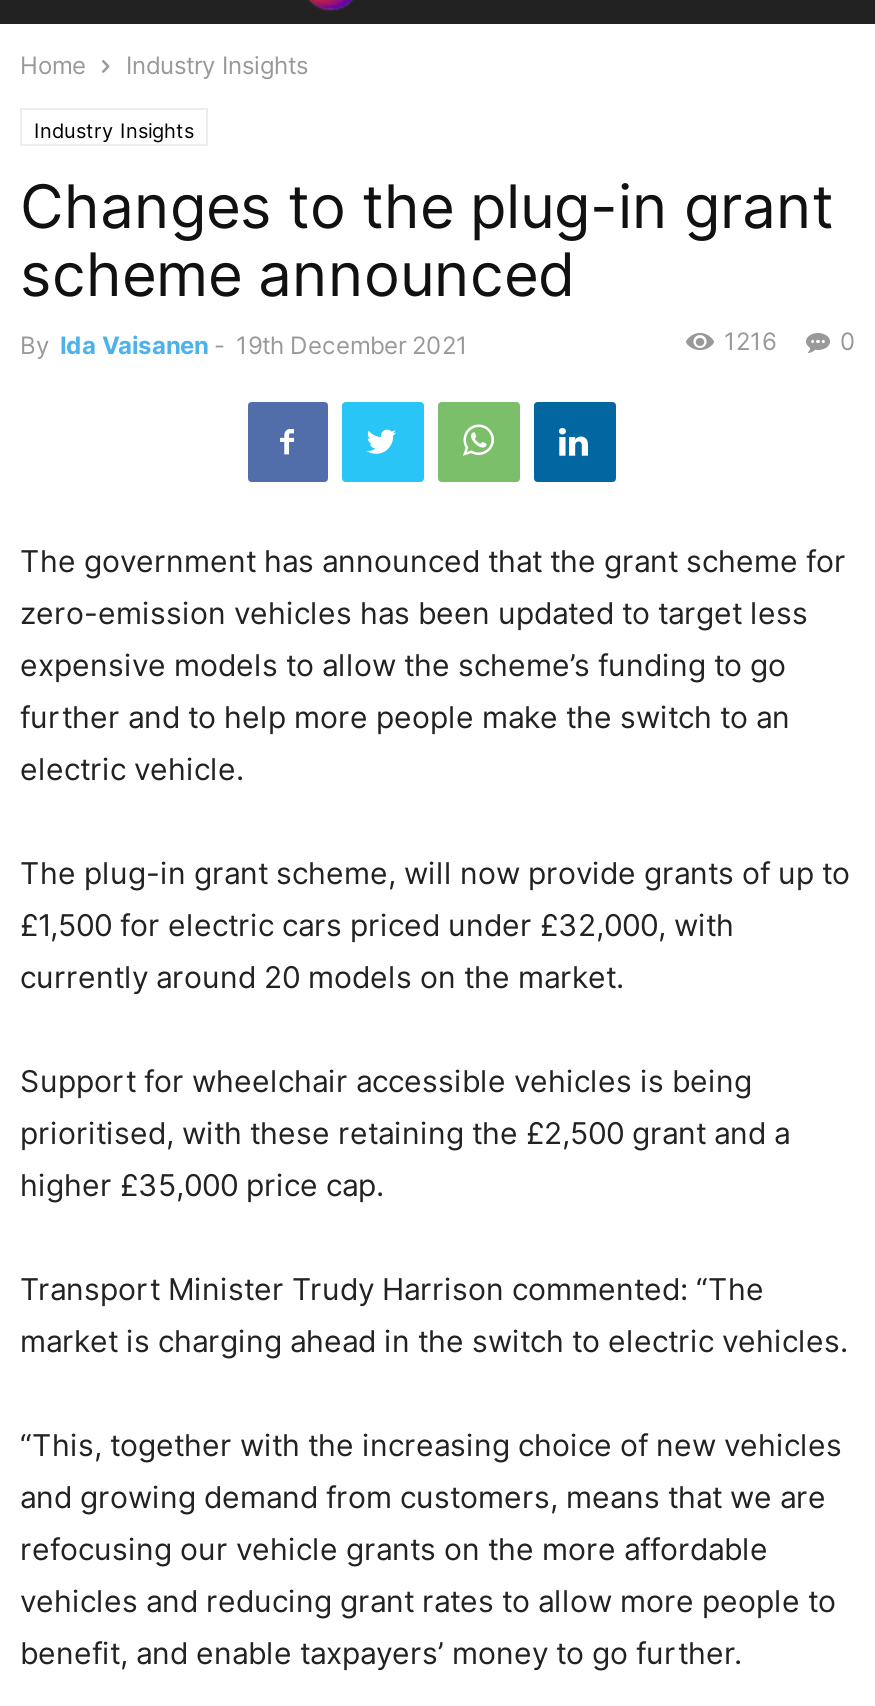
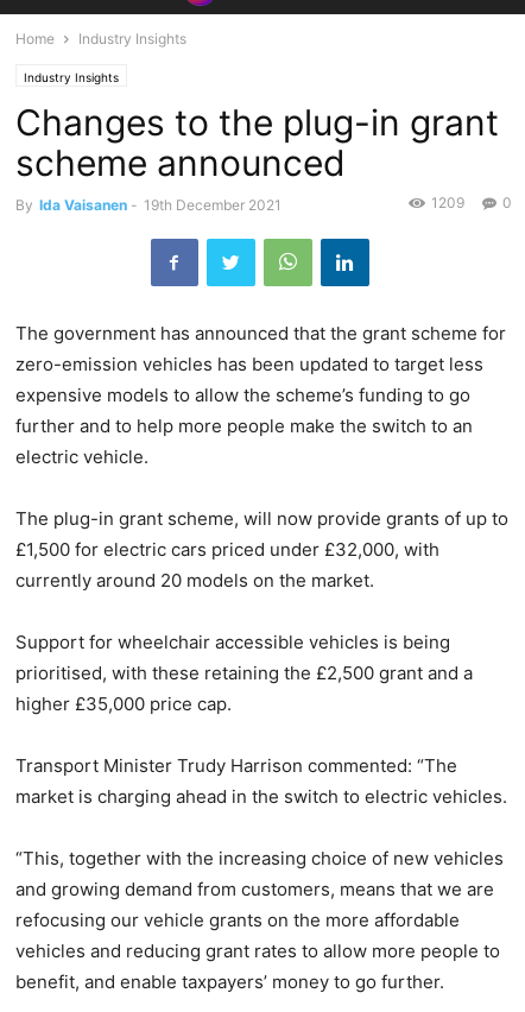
[724,326,776,356] 1216 -> [431,194,464,211] 1209

